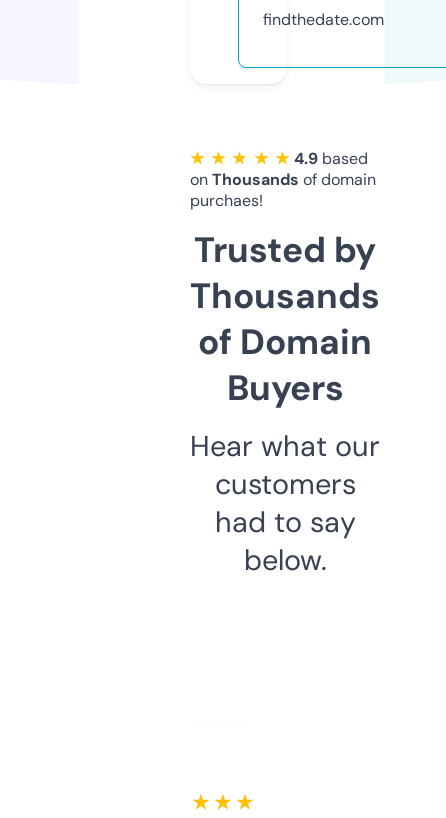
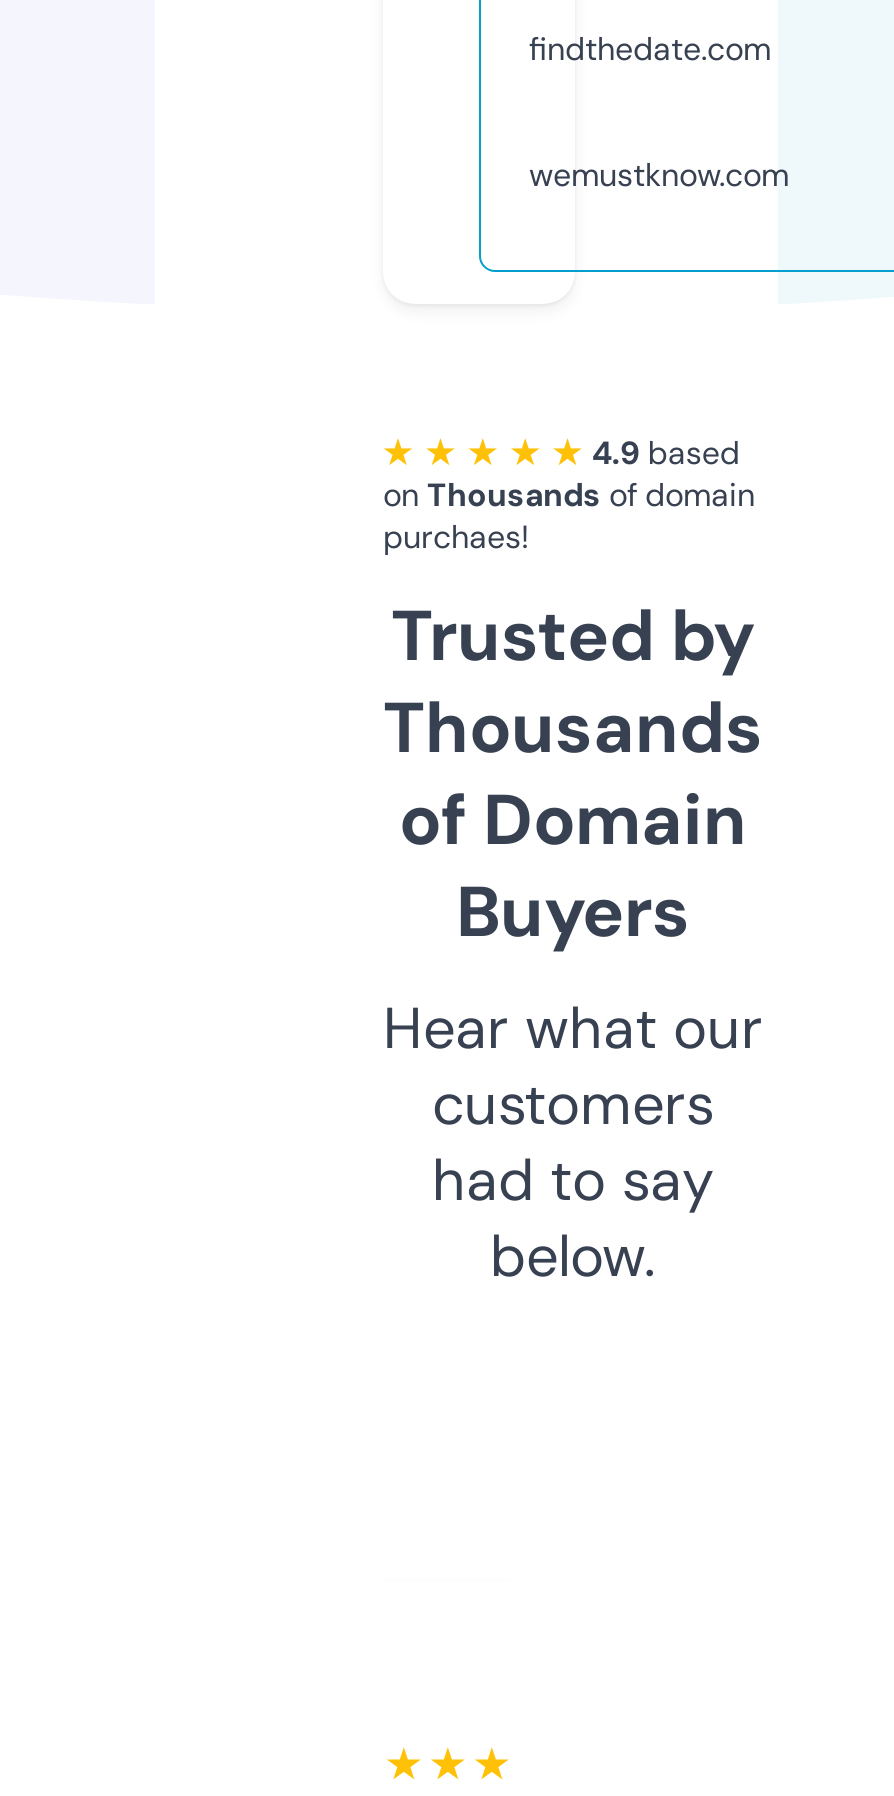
none -> [529,154,789,196] wemustknow.com

